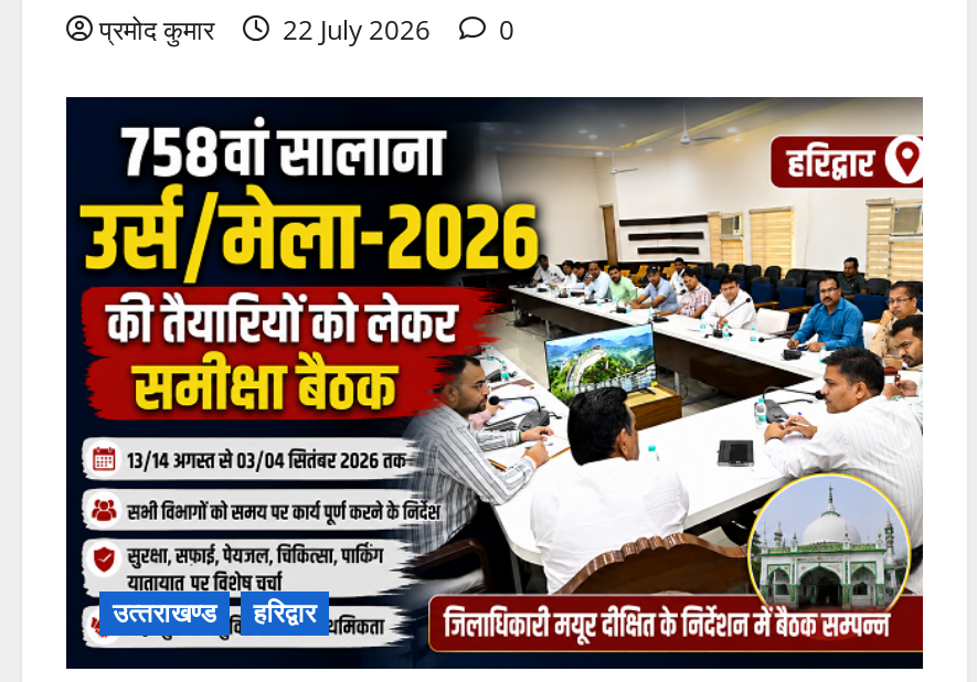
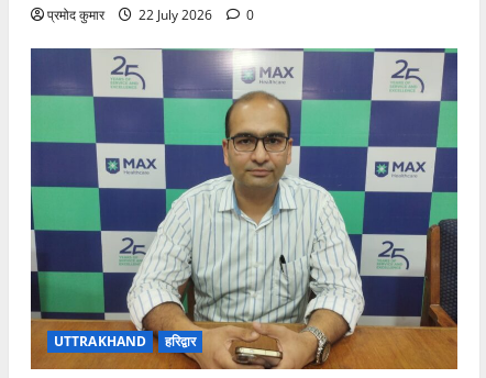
[64,96,925,672] [image] | उत्‍तराखण्‍ड -> [30,47,459,370] [image] | UTTRAKHAND

